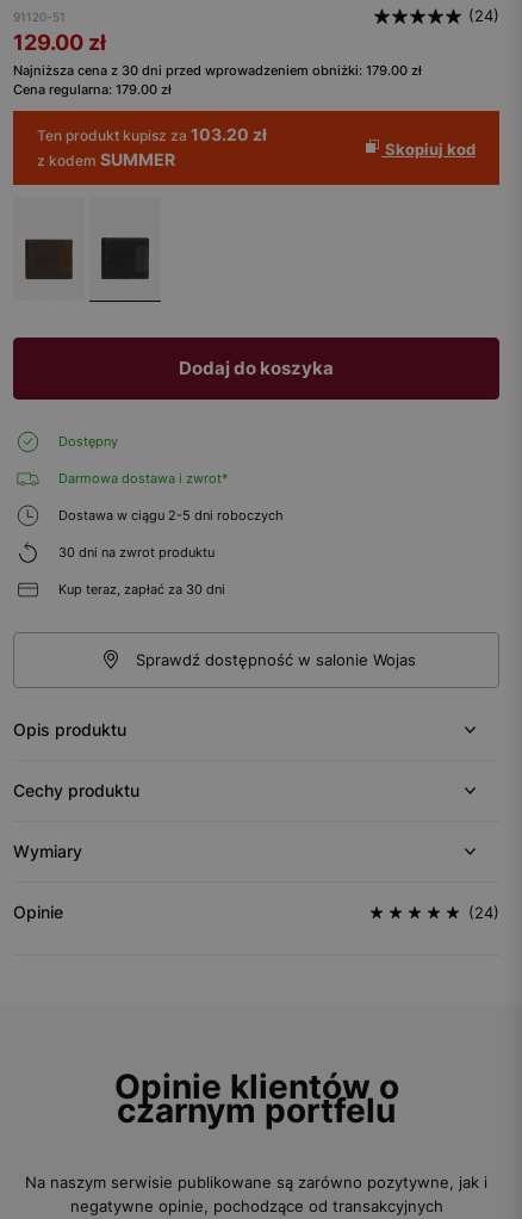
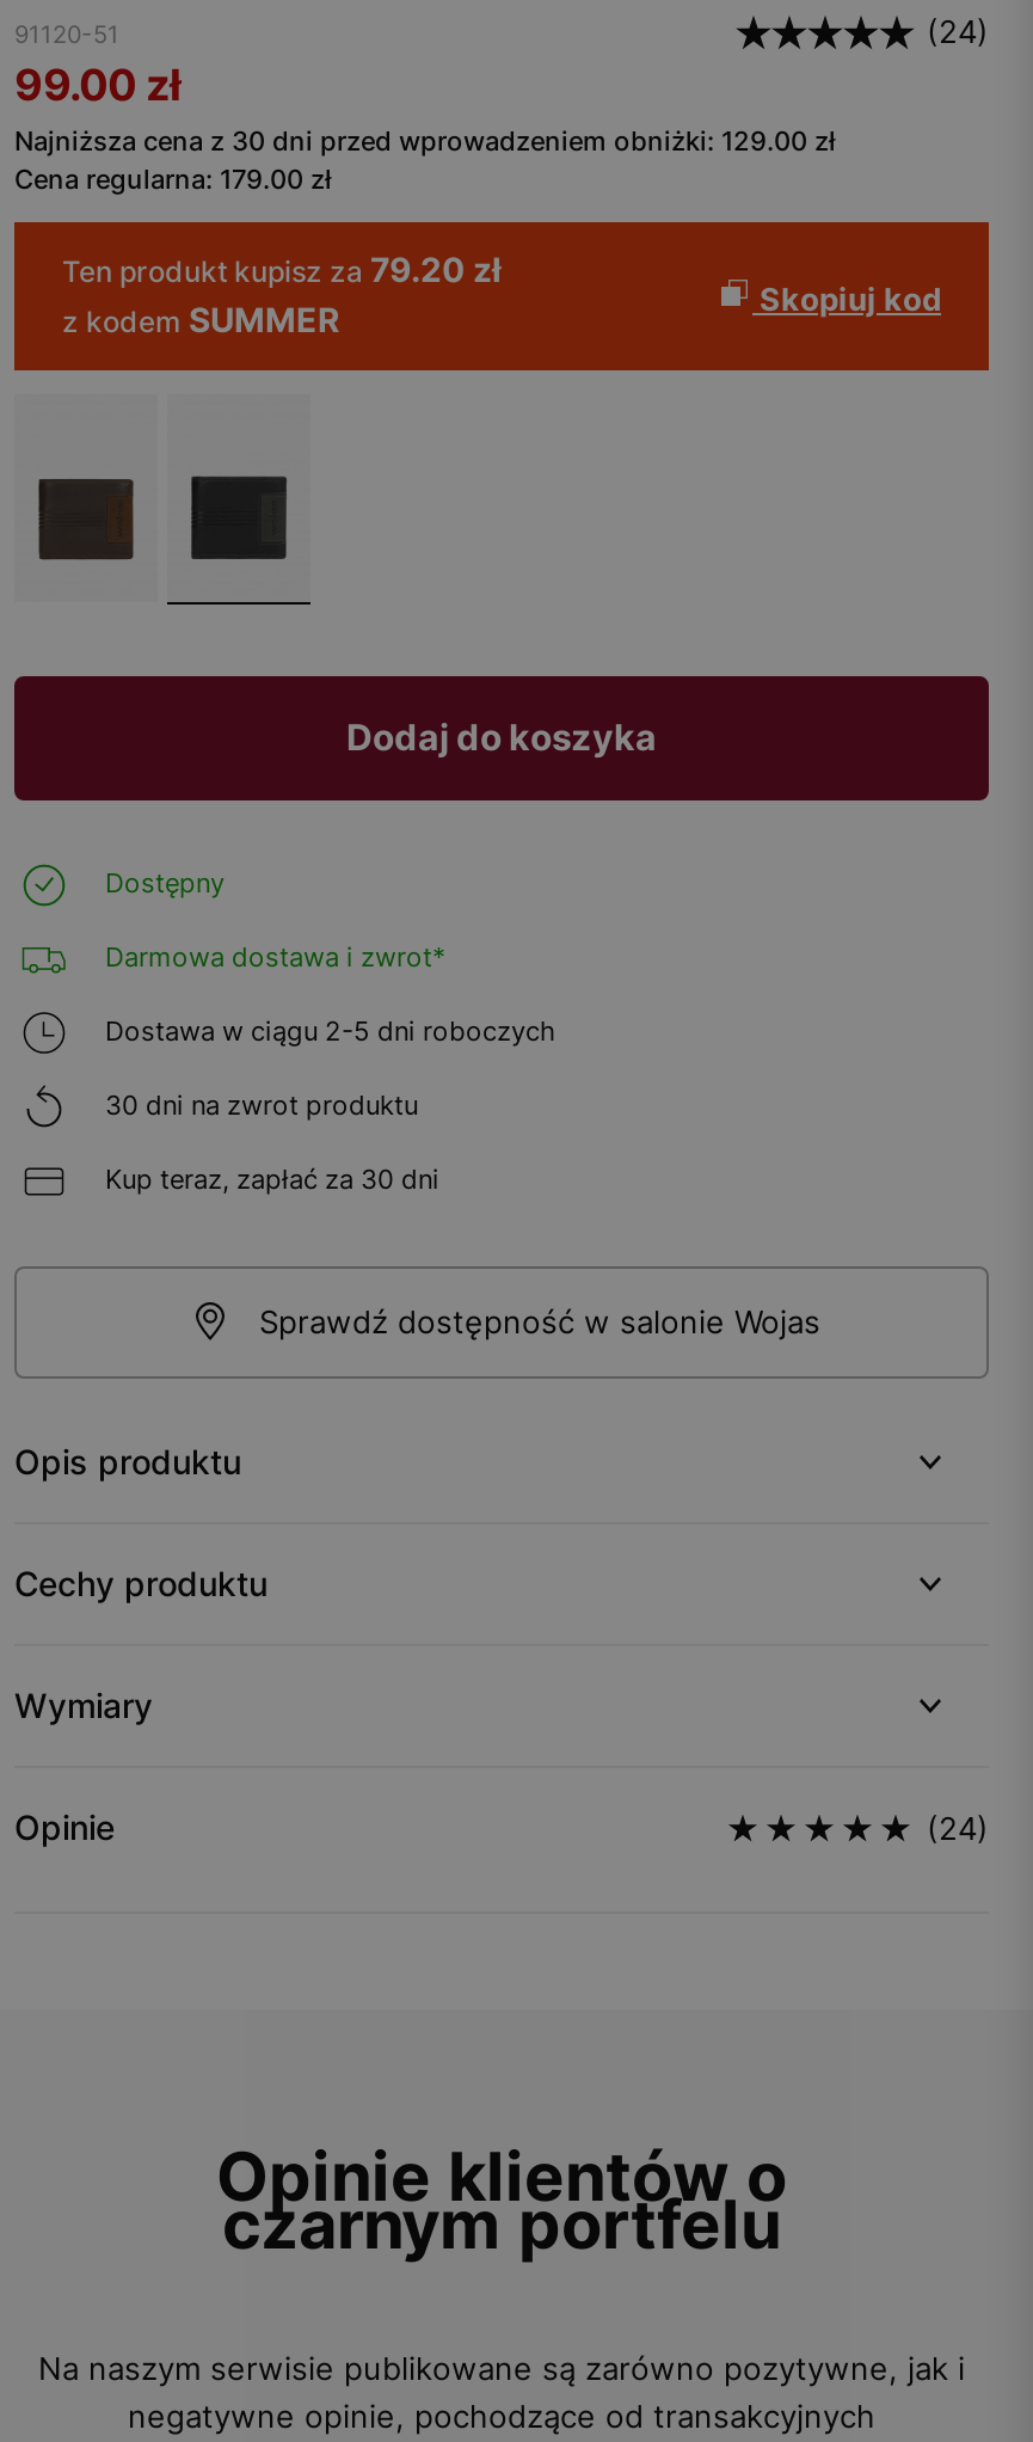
[13,30,106,55] 129.00 zł -> [14,60,182,110] 99.00 zł
[13,62,422,79] Najniższa cena z 30 dni przed wprowadzeniem obniżki: 179.00 zł -> [14,124,836,158] Najniższa cena z 30 dni przed wprowadzeniem obniżki: 129.00 zł
[37,124,267,144] Ten produkt kupisz za 103.20 zł -> [62,249,502,289] Ten produkt kupisz za 79.20 zł

